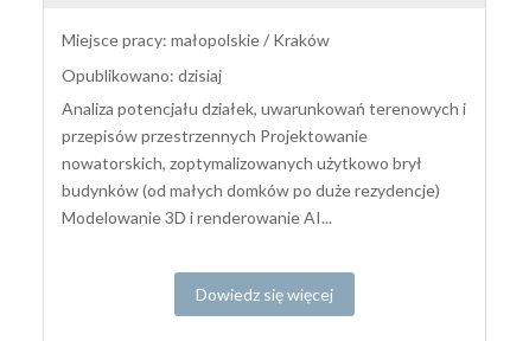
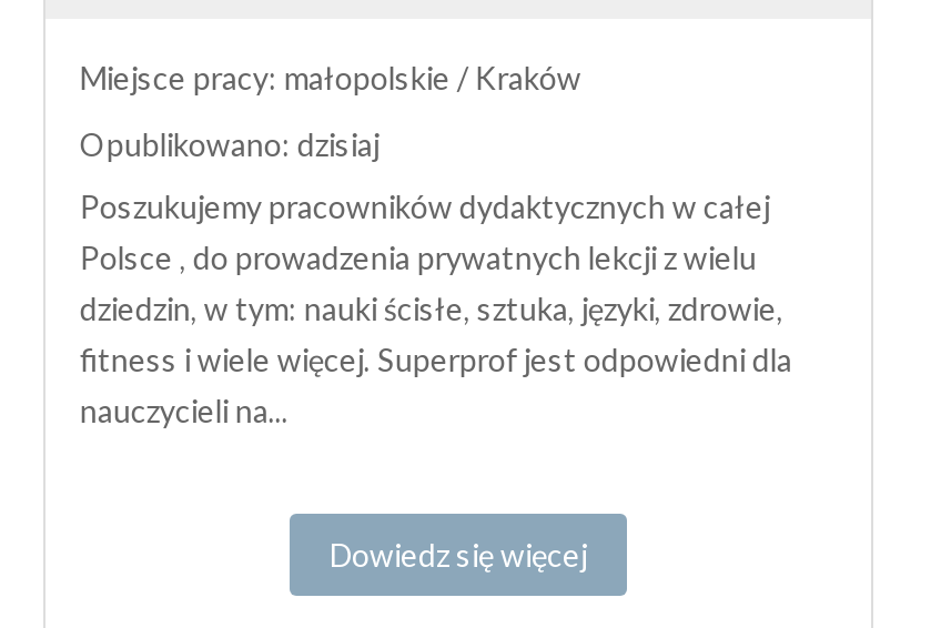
[62,99,467,228] Analiza potencjału działek, uwarunkowań terenowych i | przepisów przestrzennych Projektowanie | nowatorskich, zoptymalizowanych użytkowo brył | budynków (od małych domków po duże rezydencje) | Modelowanie 3D i renderowanie AI... -> [80,188,792,430] Poszukujemy pracowników dydaktycznych w całej | Polsce , do prowadzenia prywatnych lekcji z wielu | dziedzin, w tym: nauki ścisłe, sztuka, języki, zdrowie, | fitness i wiele więcej. Superprof jest odpowiedni dla | nauczycieli na...

